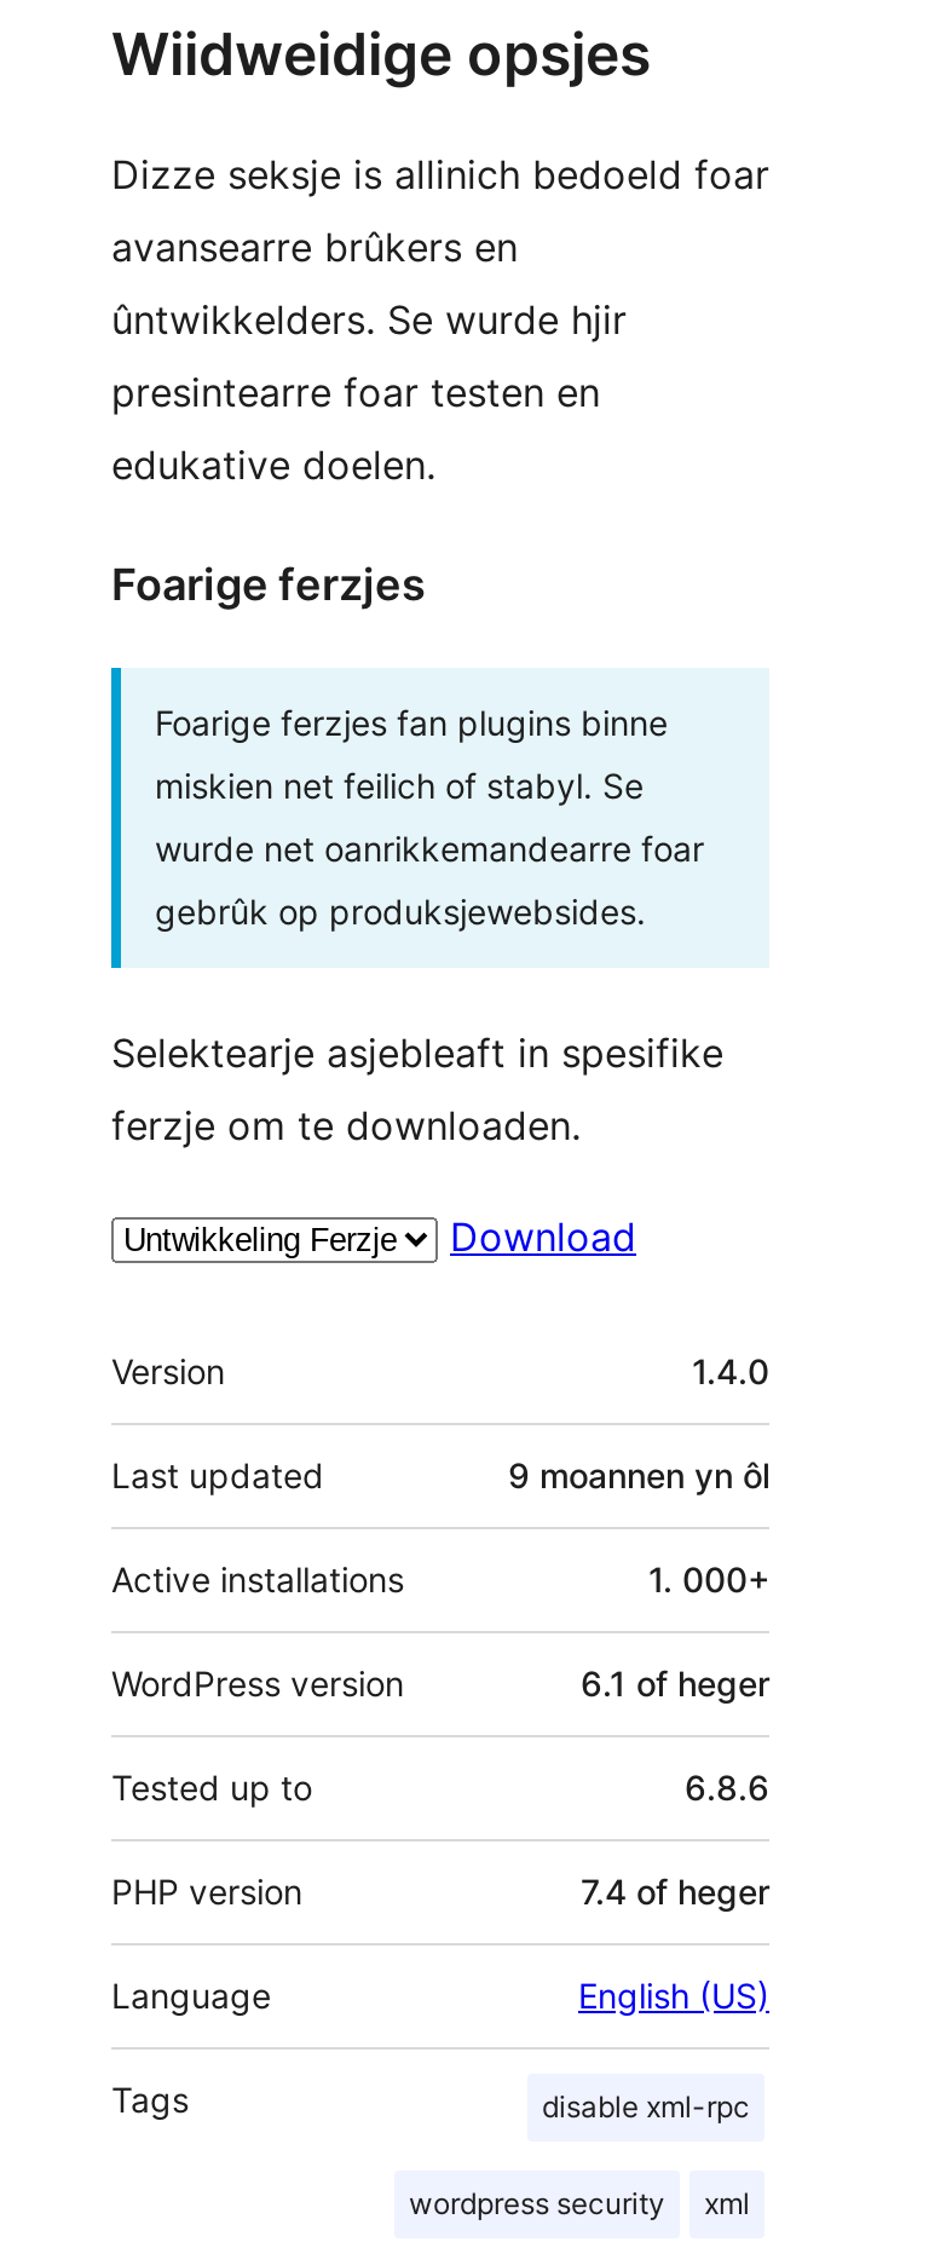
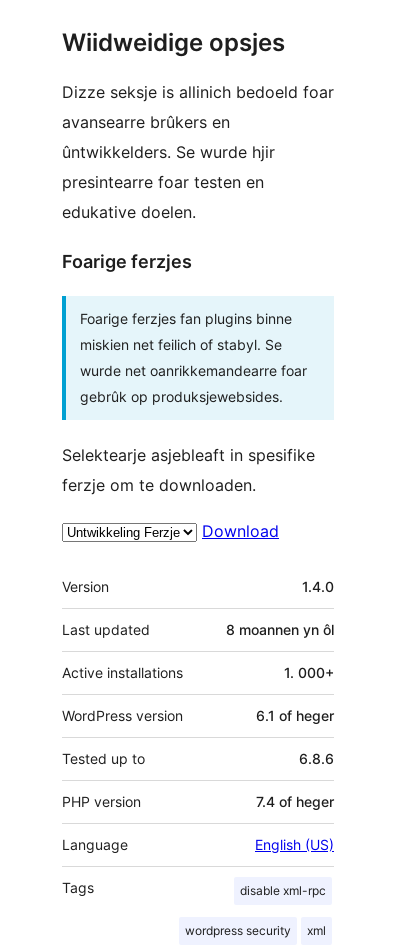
[508,1453,769,1494] 9 moannen yn ôl -> [226,620,334,637] 8 moannen yn ôl

